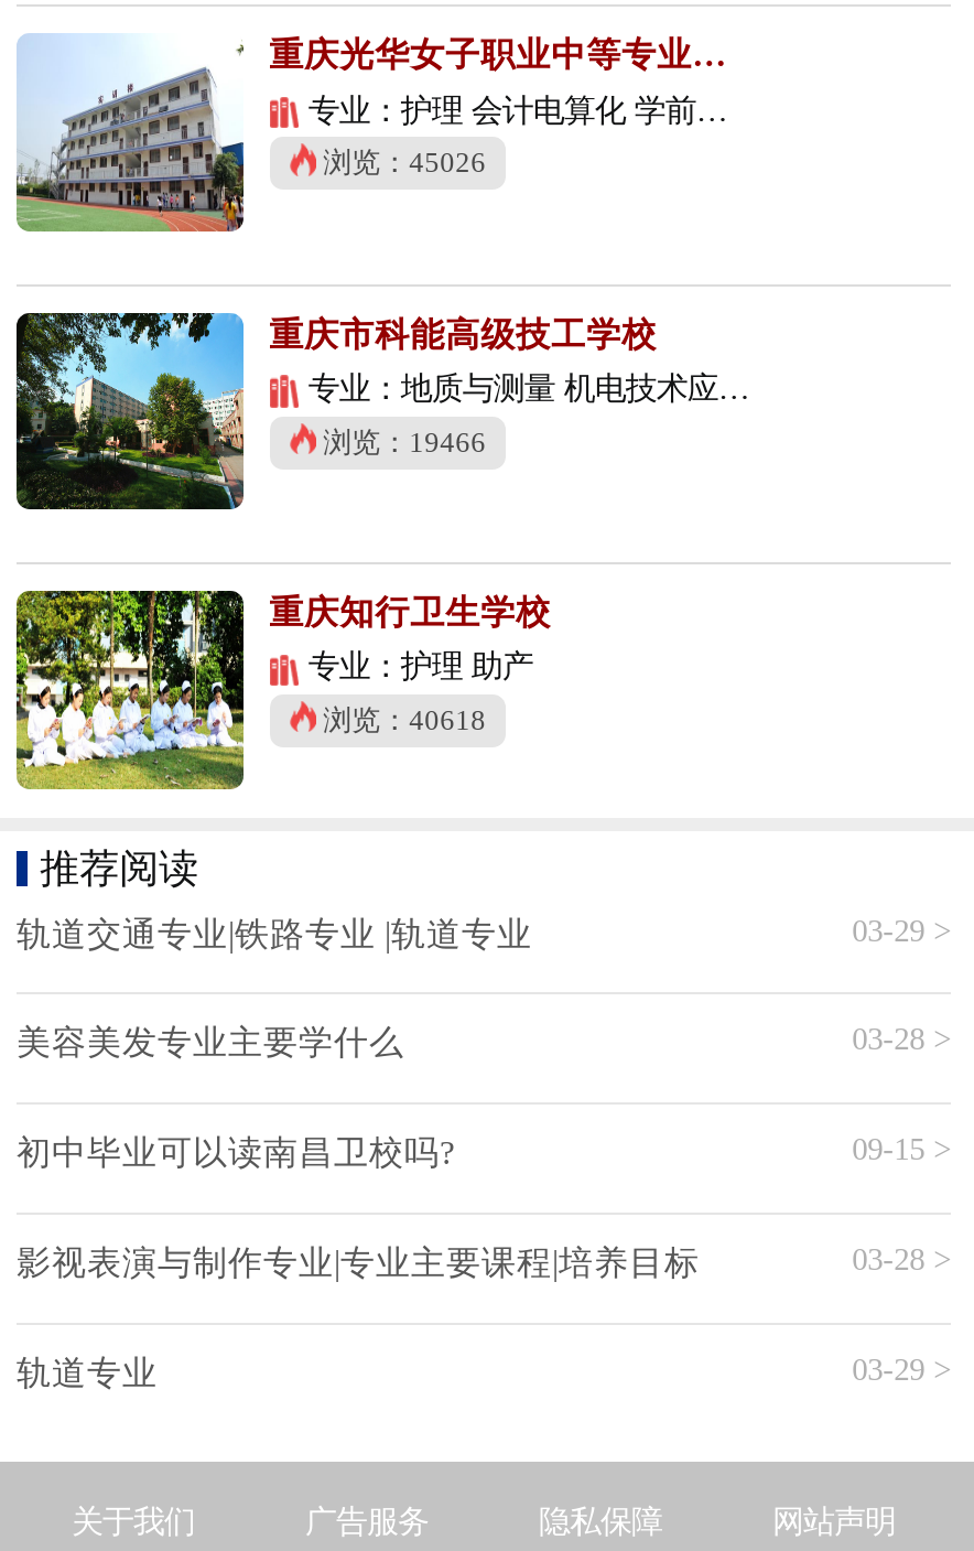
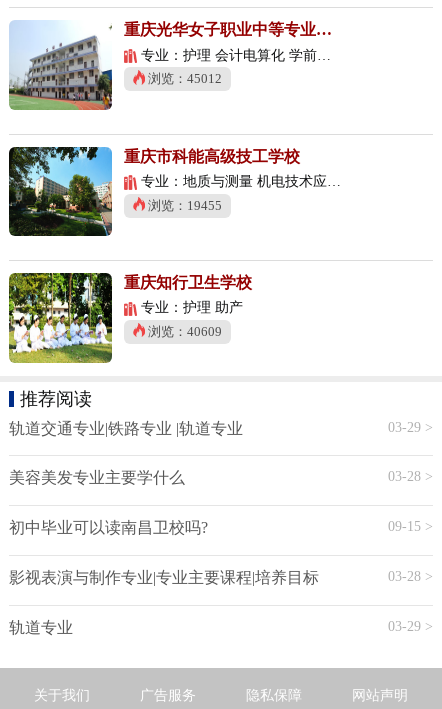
[323,147,486,180] 浏览：45026 -> [148,71,222,86] 浏览：45012
[323,425,486,458] 浏览：19466 -> [148,198,222,213] 浏览：19455
[323,704,486,737] 浏览：40618 -> [148,324,222,339] 浏览：40609

